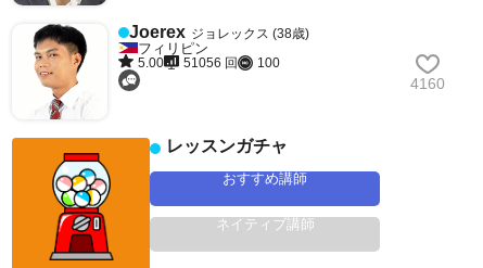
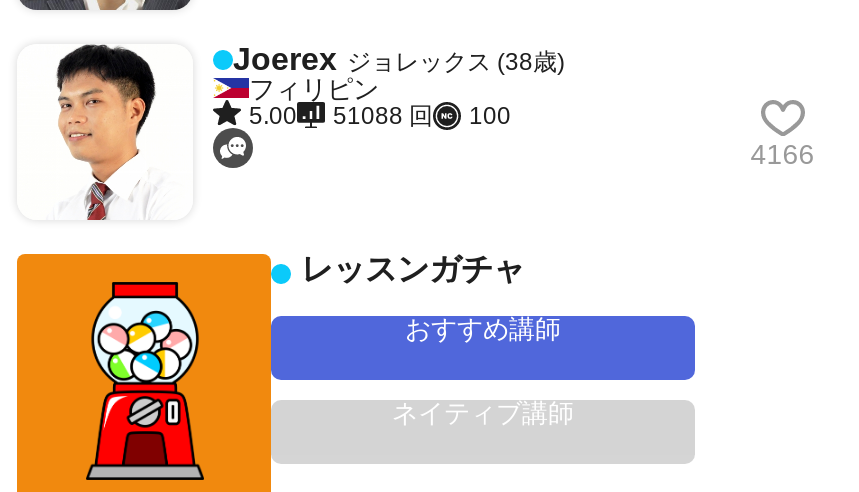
[138,55,280,71] 5.00 51056 回 100 -> [249,102,511,130] 5.00 51088 回 100
[410,75,445,93] 4160 -> [751,139,815,171] 4166

